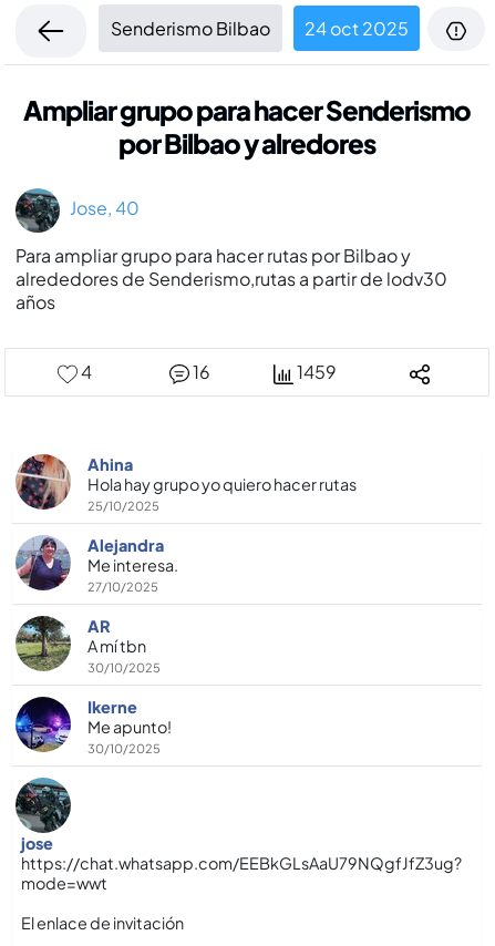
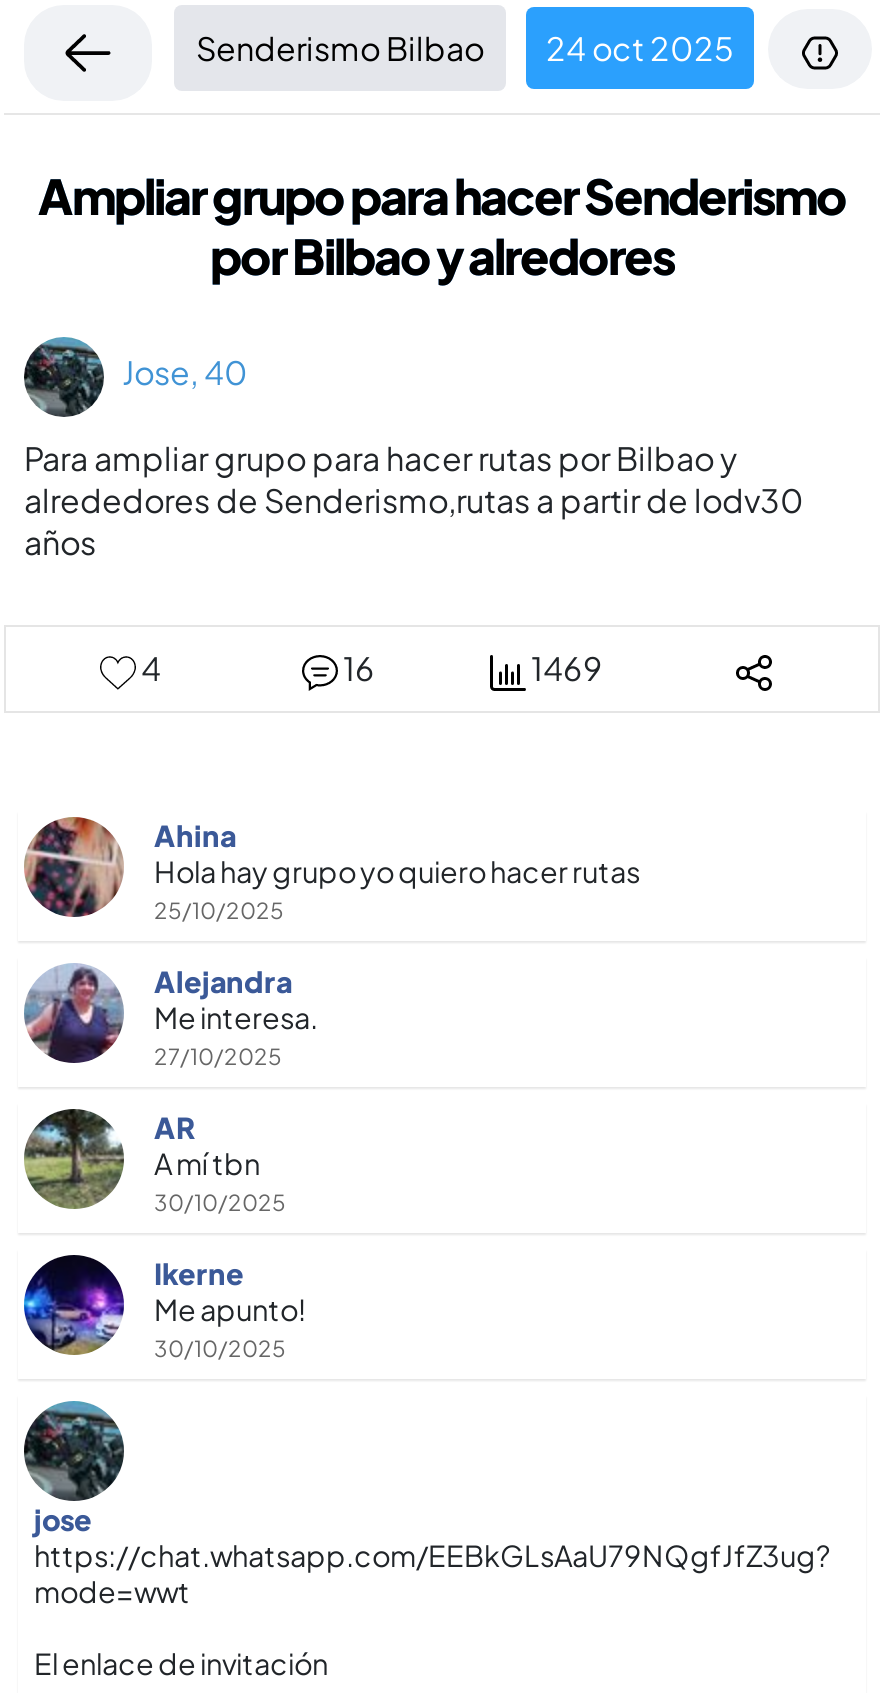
[293,360,336,383] 1459 -> [525,647,603,689] 1469

